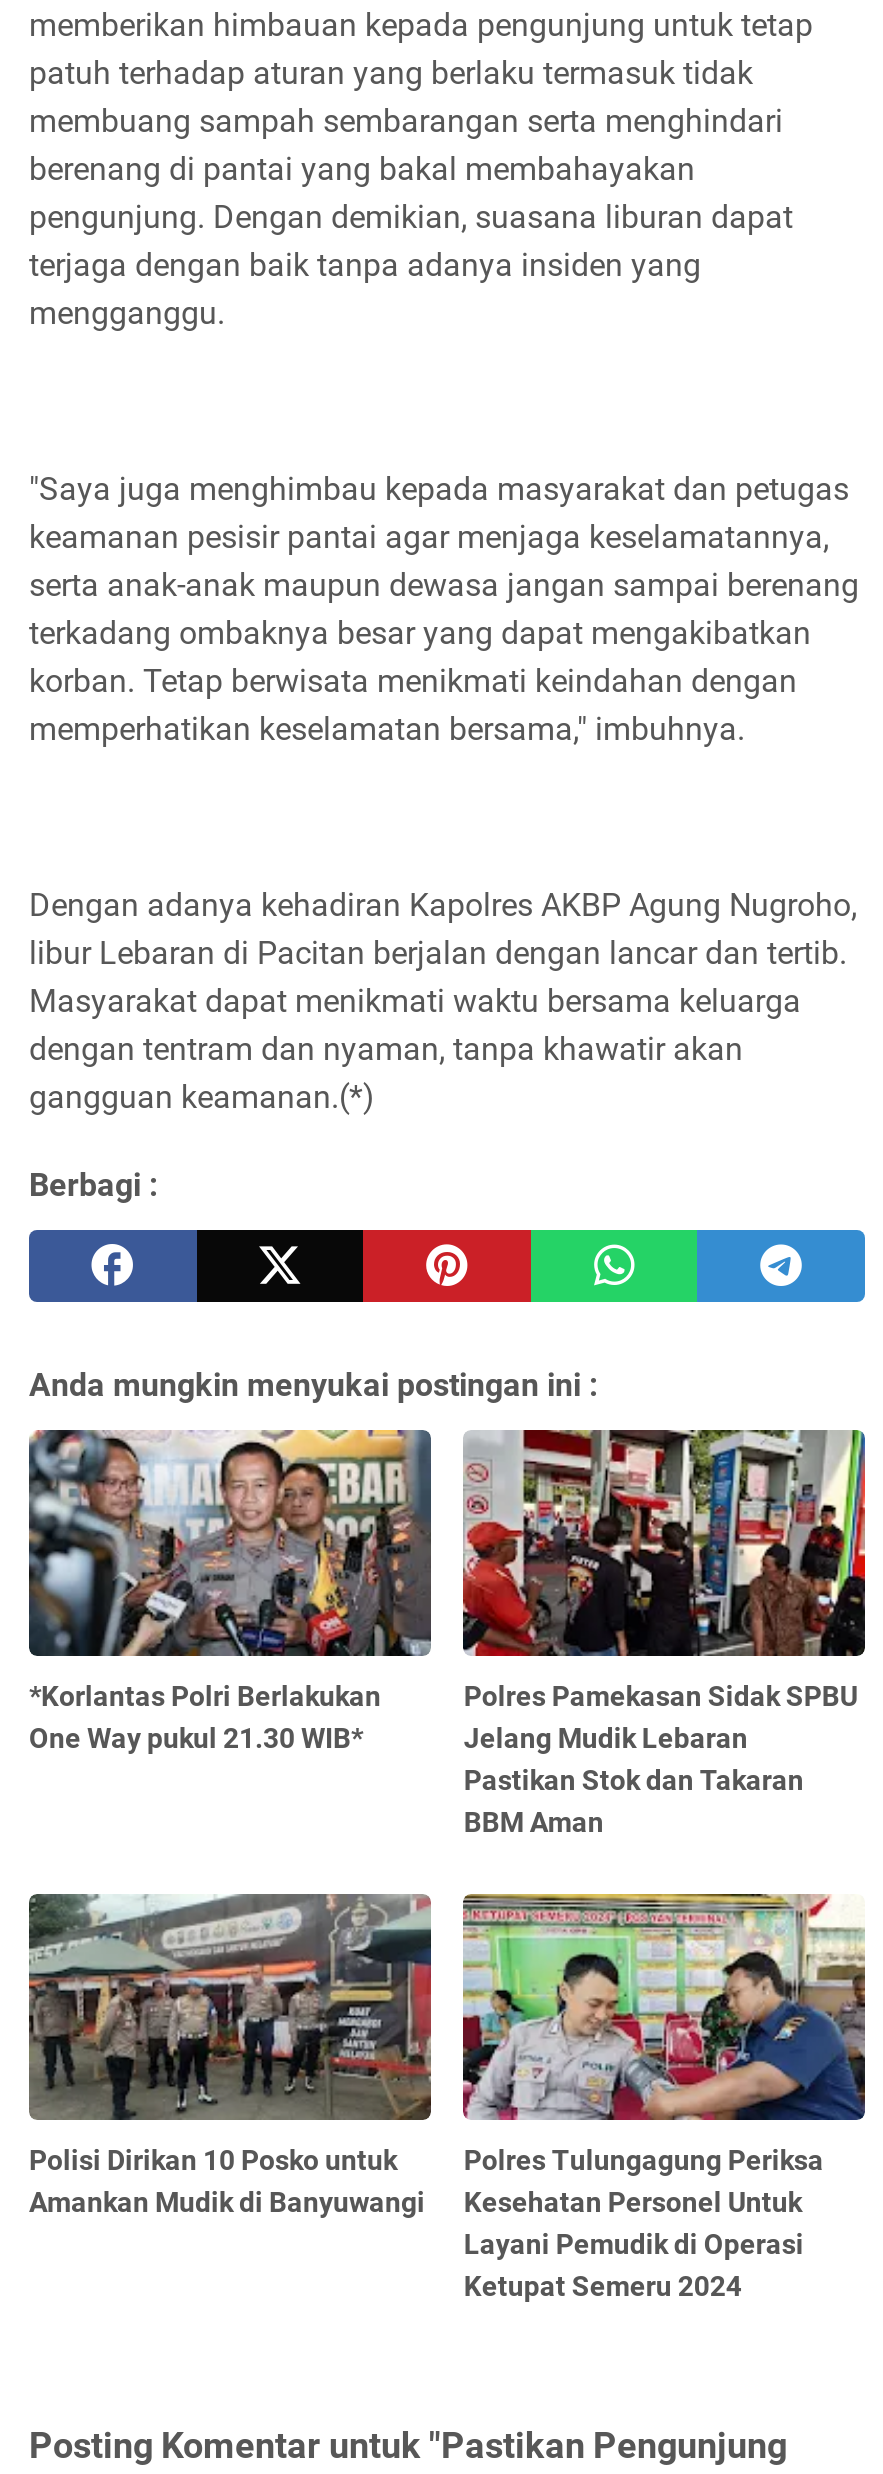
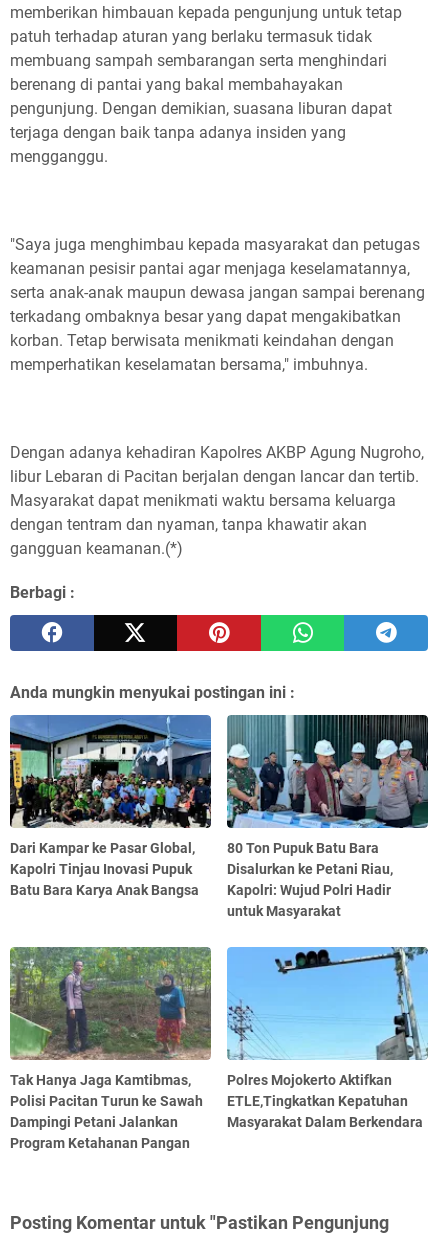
[27,1428,433,1754] [image] | *Korlantas Polri Berlakukan | One Way pukul 21.30 WIB* -> [9,714,212,898] [image] | Dari Kampar ke Pasar Global, | Kapolri Tinjau Inovasi Pupuk | Batu Bara Karya Anak Bangsa
[461,1428,867,1838] [image] | Polres Pamekasan Sidak SPBU | Jelang Mudik Lebaran | Pastikan Stok dan Takaran | BBM Aman -> [226,714,429,919] [image] | 80 Ton Pupuk Batu Bara | Disalurkan ke Petani Riau, | Kapolri: Wujud Polri Hadir | untuk Masyarakat
[29,1894,433,2217] [image] | Polisi Dirikan 10 Posko untuk | Amankan Mudik di Banyuwangi -> [9,946,212,1151] [image] | Tak Hanya Jaga Kamtibmas, | Polisi Pacitan Turun ke Sawah | Dampingi Petani Jalankan | Program Ketahanan Pangan
[461,1892,867,2301] [image] | Polres Tulungagung Periksa | Kesehatan Personel Untuk | Layani Pemudik di Operasi | Ketupat Semeru 2024 -> [226,946,429,1130] [image] | Polres Mojokerto Aktifkan | ETLE,Tingkatkan Kepatuhan | Masyarakat Dalam Berkendara

